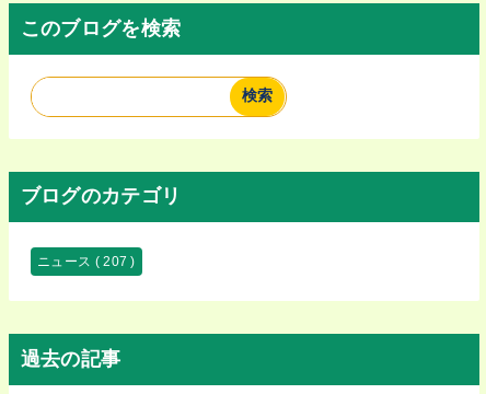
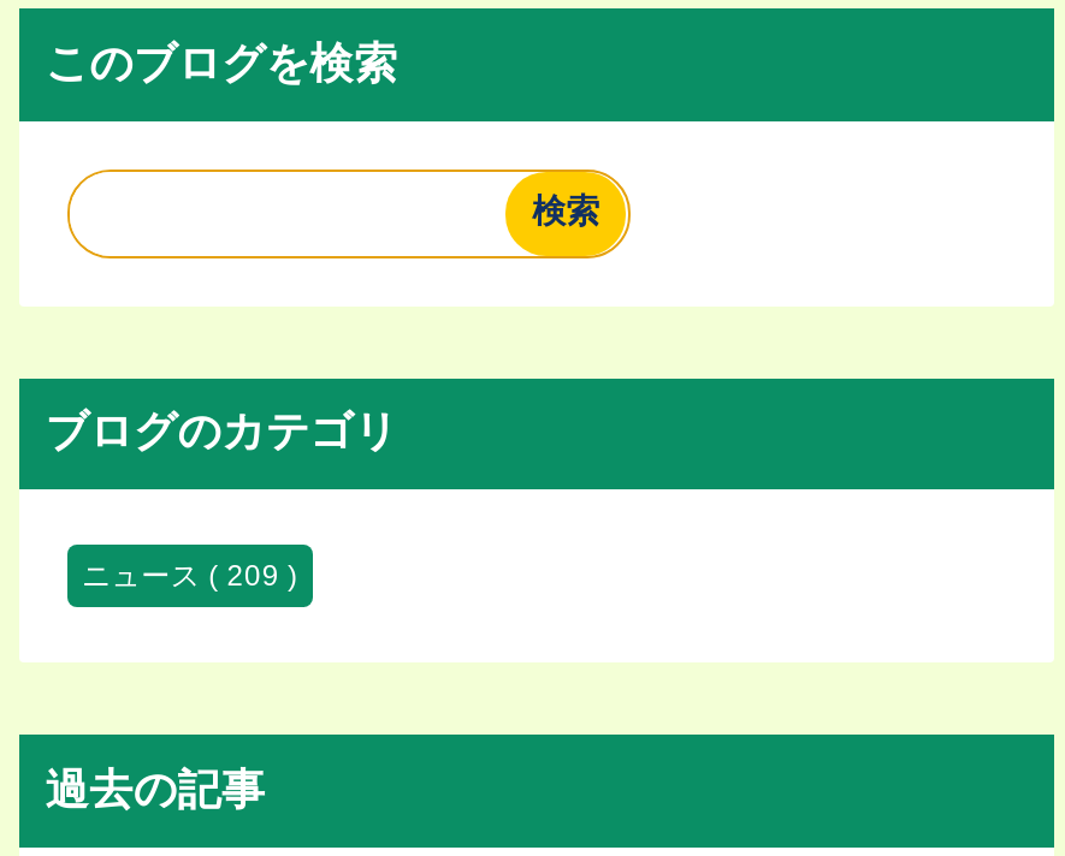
[37,254,136,269] ニュース( 207 ) -> [82,560,298,593] ニュース( 209 )

